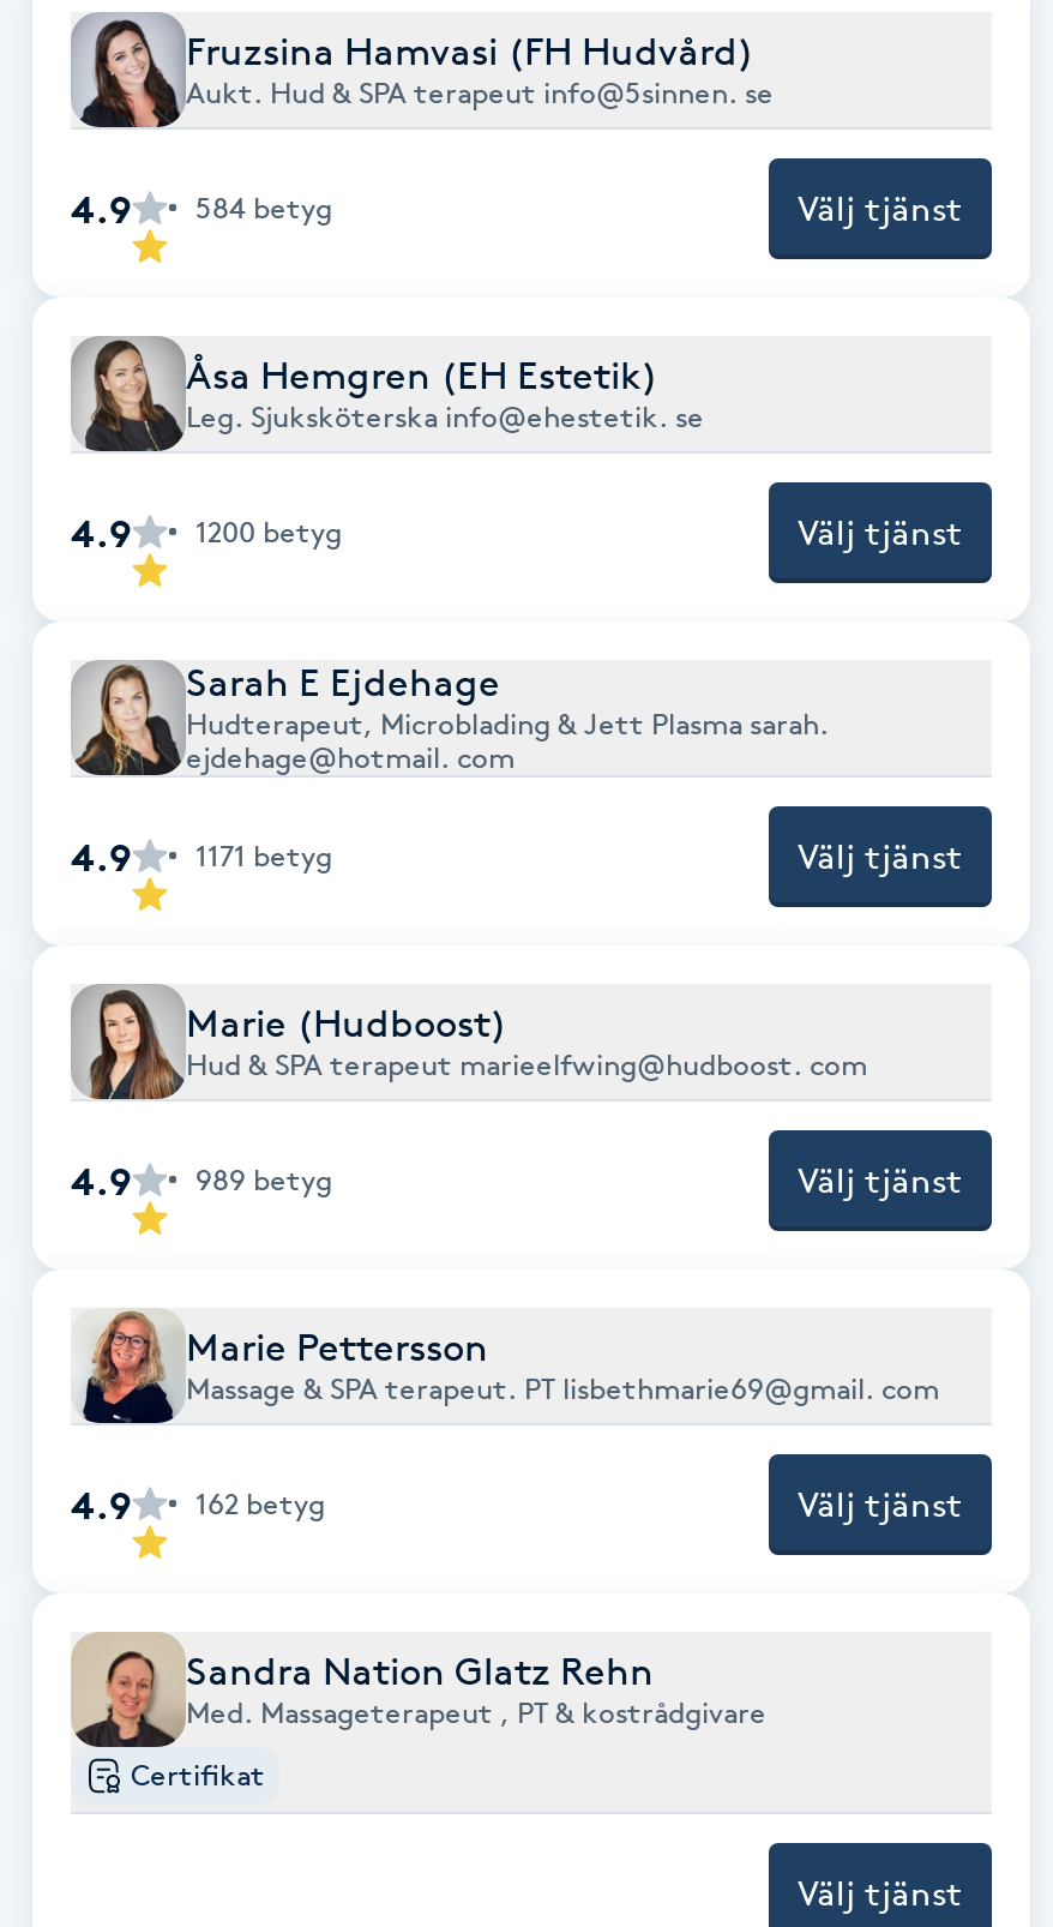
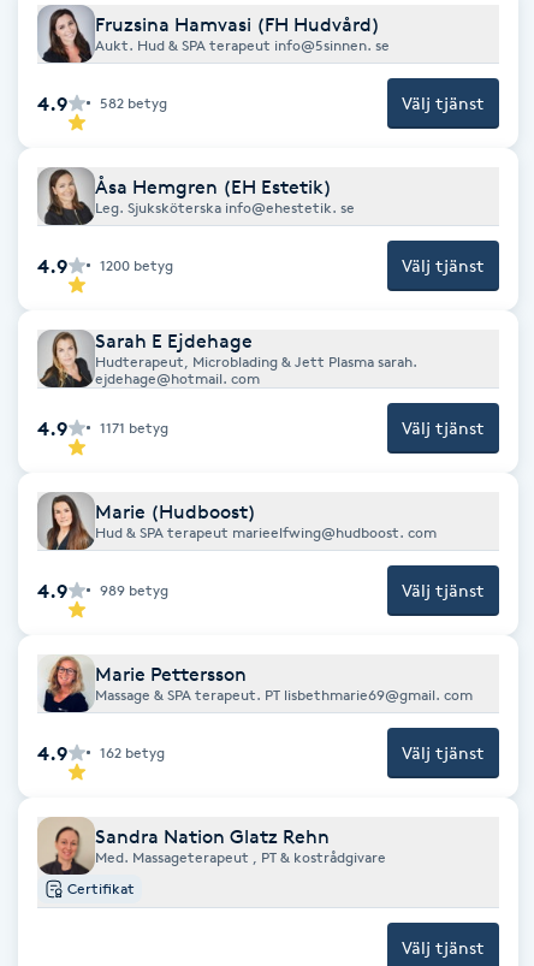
[195,189,332,225] 584 betyg -> [100,94,167,112] 582 betyg

